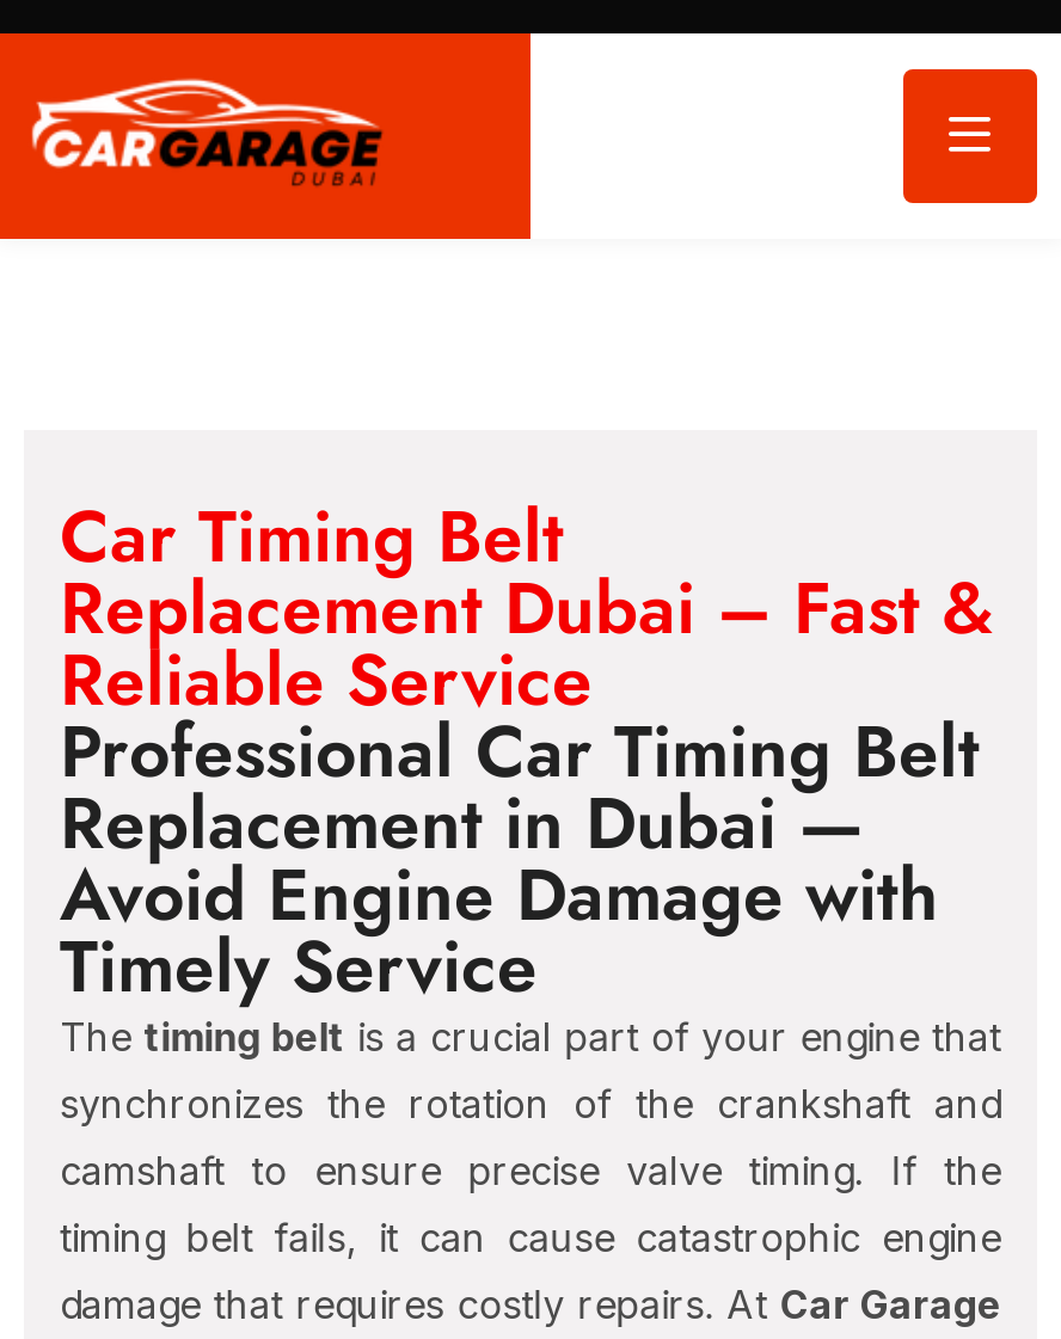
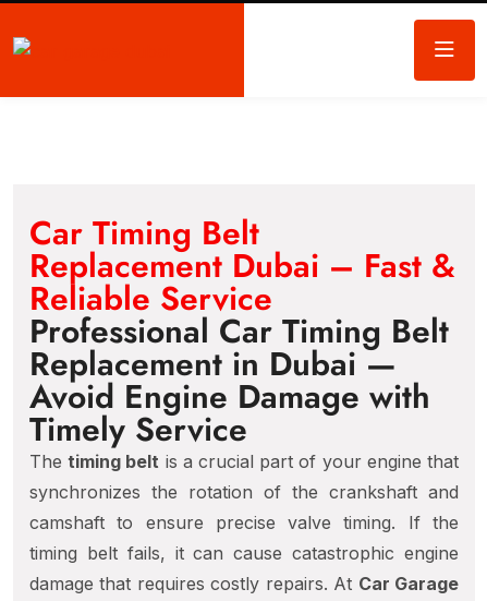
[24,76,385,189] [image] -> none

